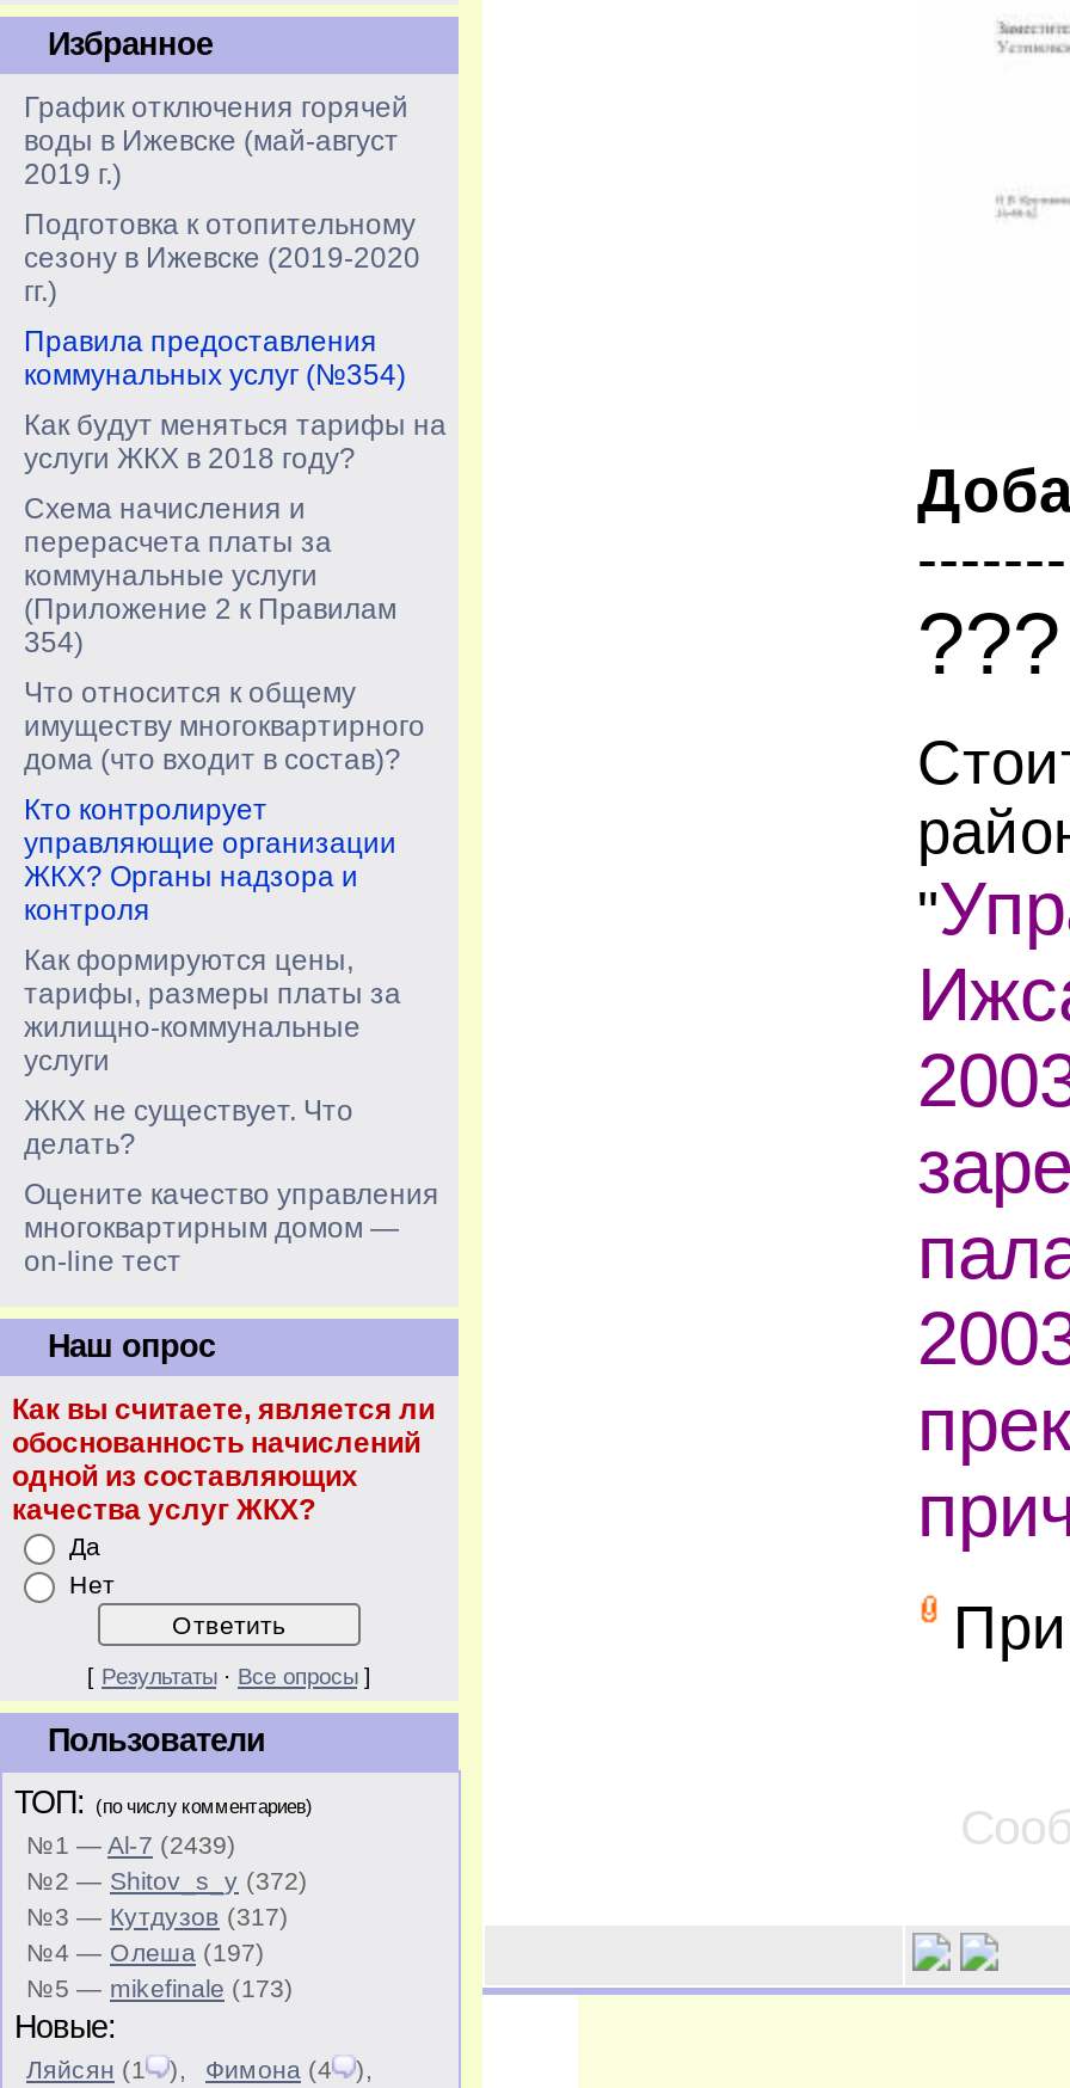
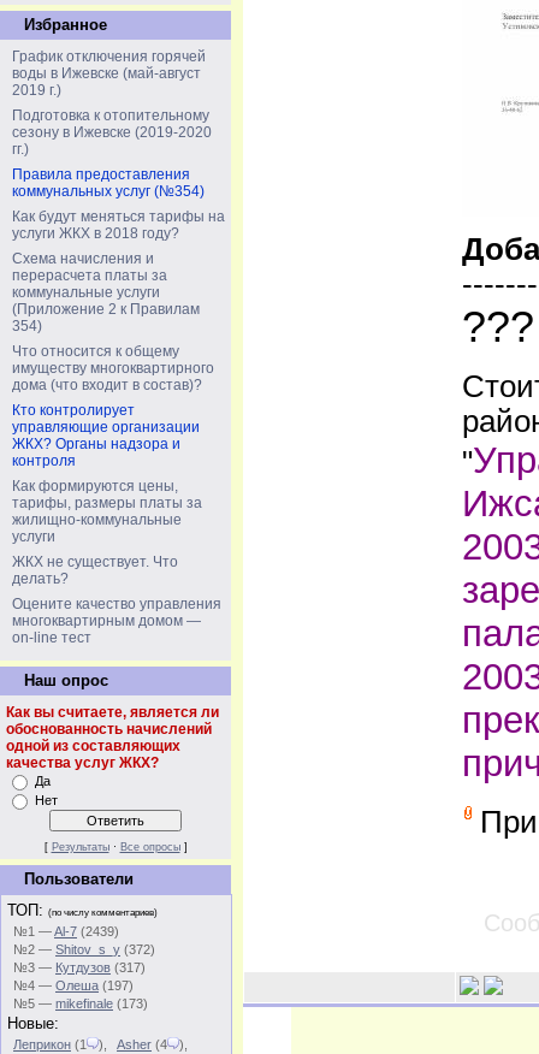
[26,2055,332,2083] Ляйсян (1 | ), Фимона (4 -> [13,1037,167,1052] Леприкон (1 | ), Asher (4

